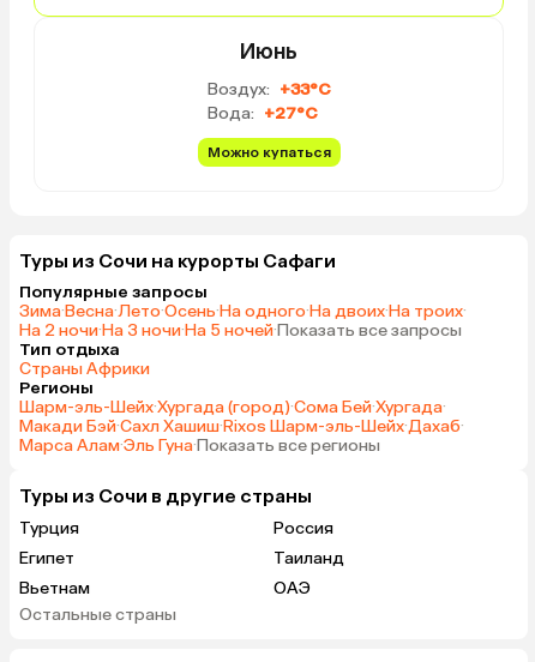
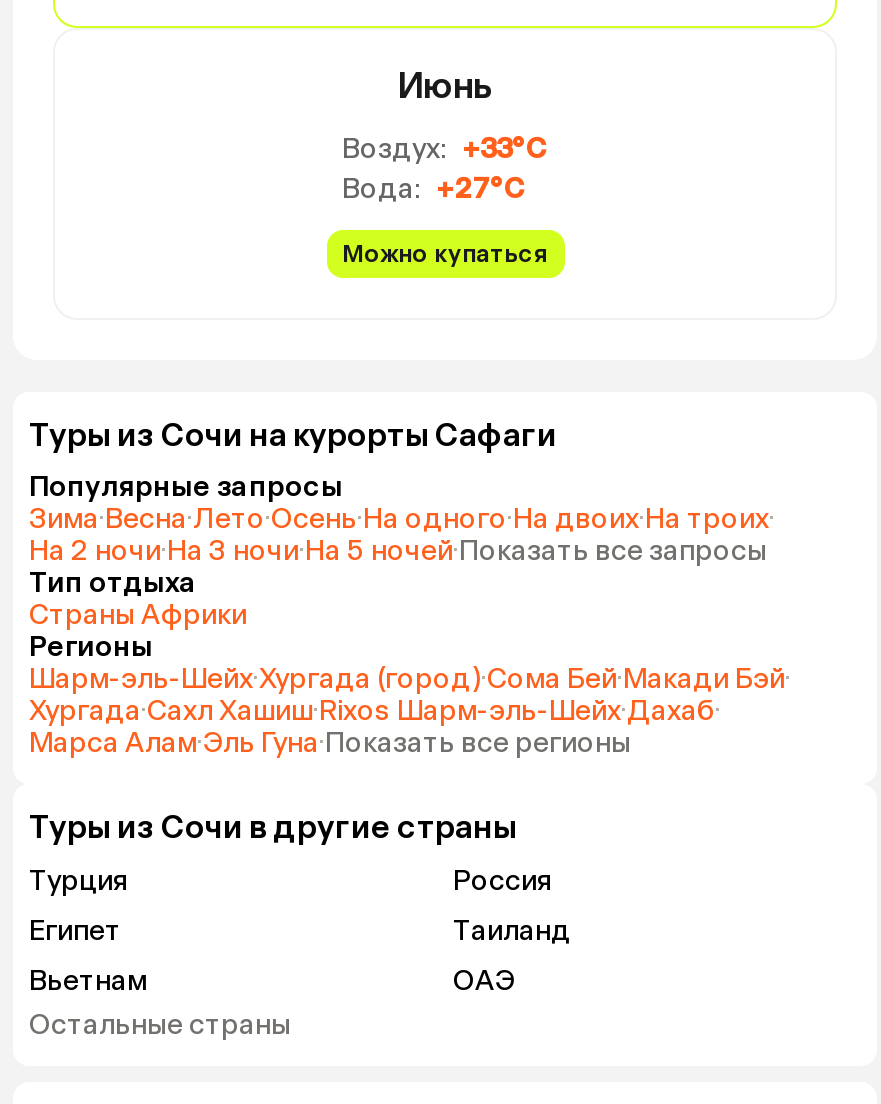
[19,397,464,437] Шарм-эль-Шейх·Хургада (город)·Сома Бей·Хургада· | Макади Бэй·Сахл Хашиш·Rixos Шарм-эль-Шейх·Дахаб· -> [29,663,791,729] Шарм-эль-Шейх·Хургада (город)·Сома Бей·Макади Бэй· | Хургада·Сахл Хашиш·Rixos Шарм-эль-Шейх·Дахаб·

